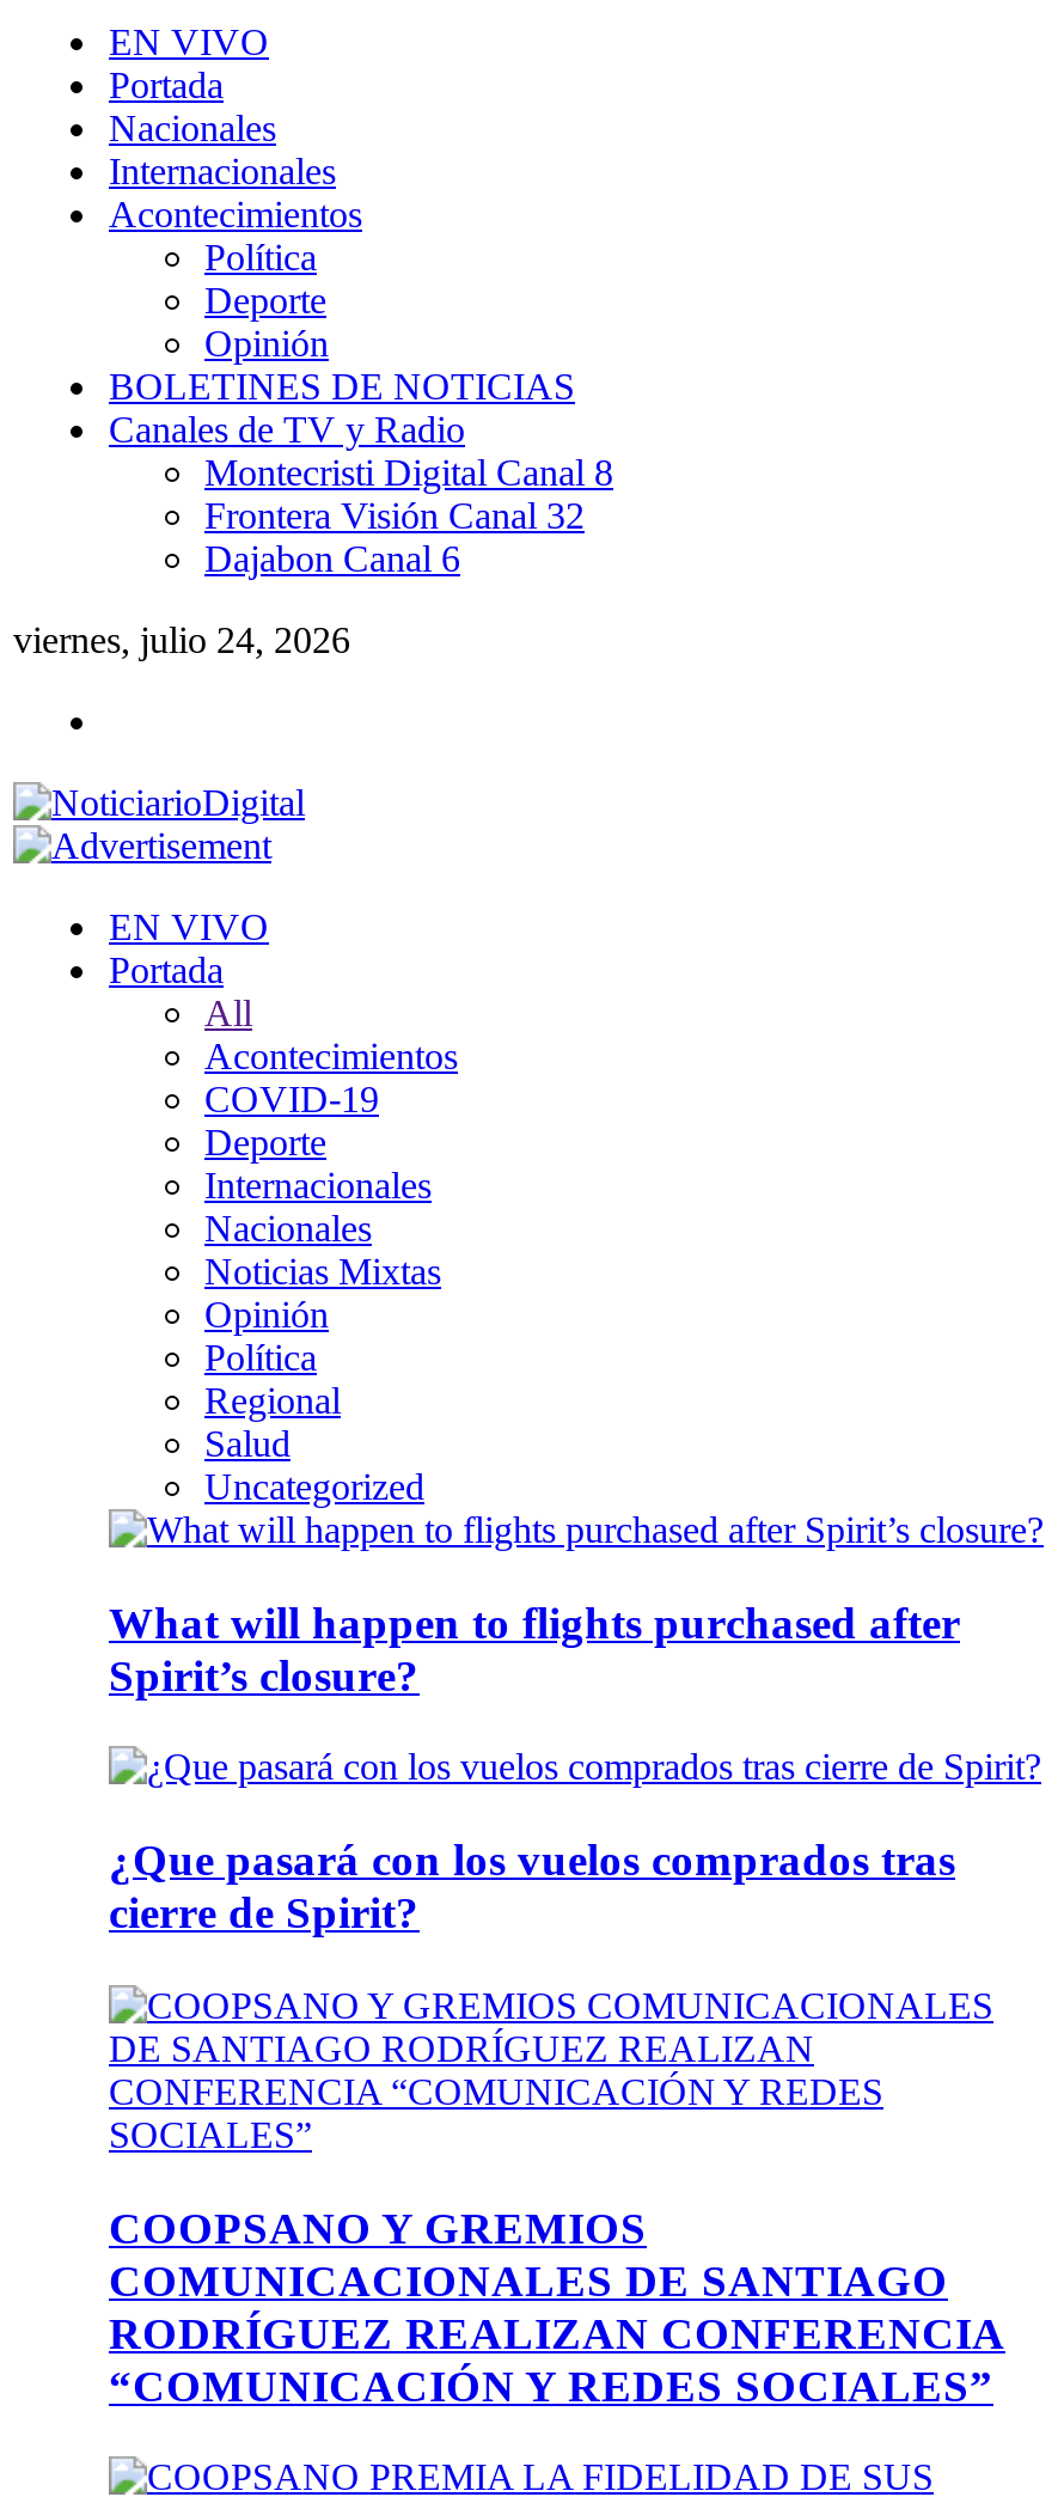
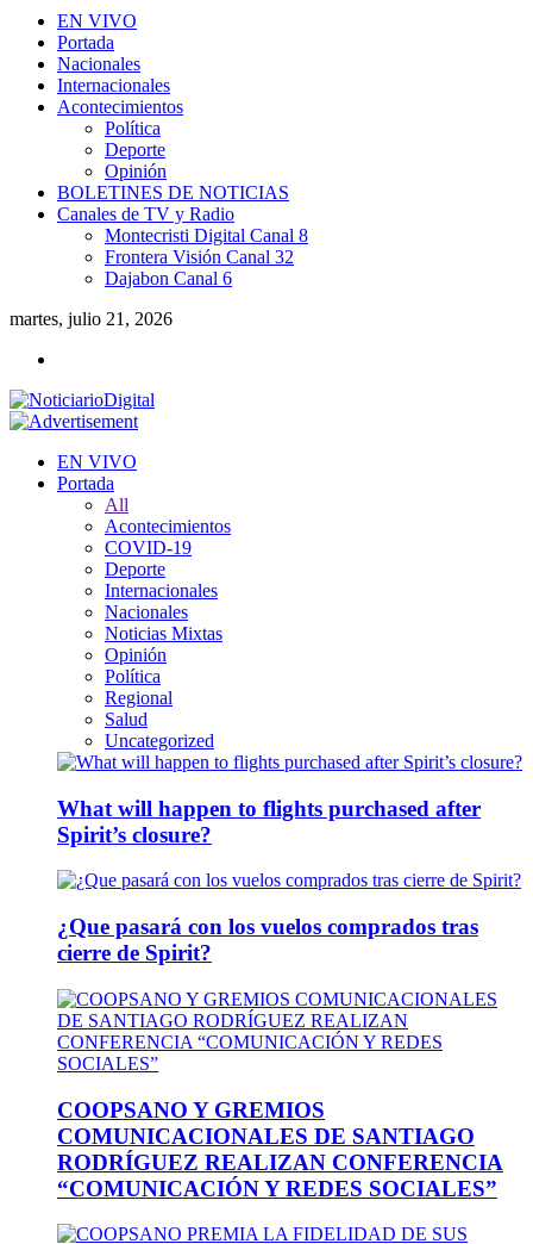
[13,619,350,660] viernes, julio 24, 2026 -> [10,309,173,329] martes, julio 21, 2026

